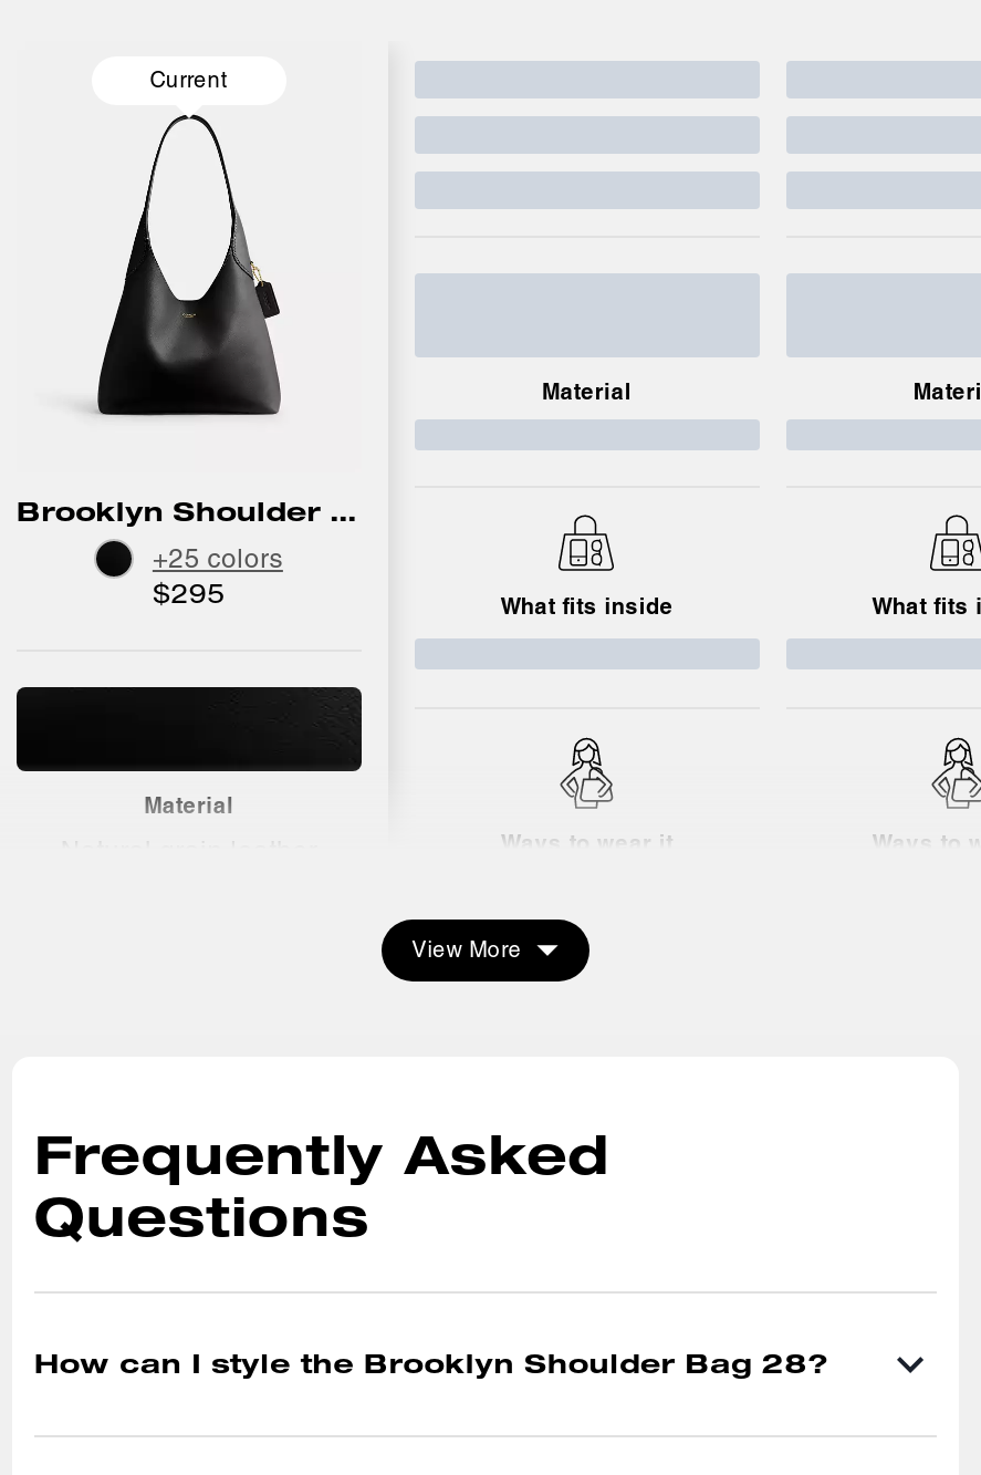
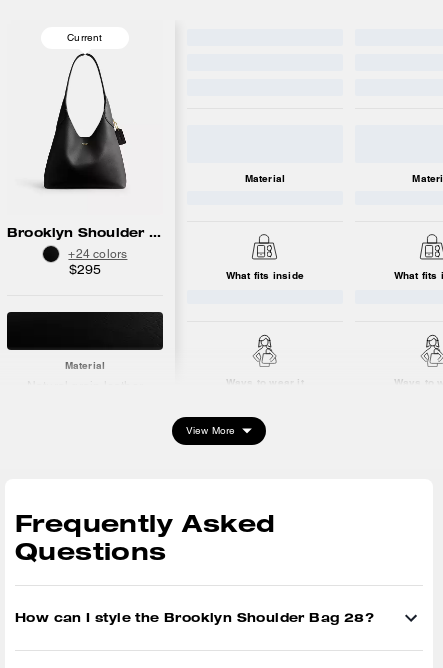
[152,543,283,574] +25 colors -> [68,247,127,261] +24 colors

